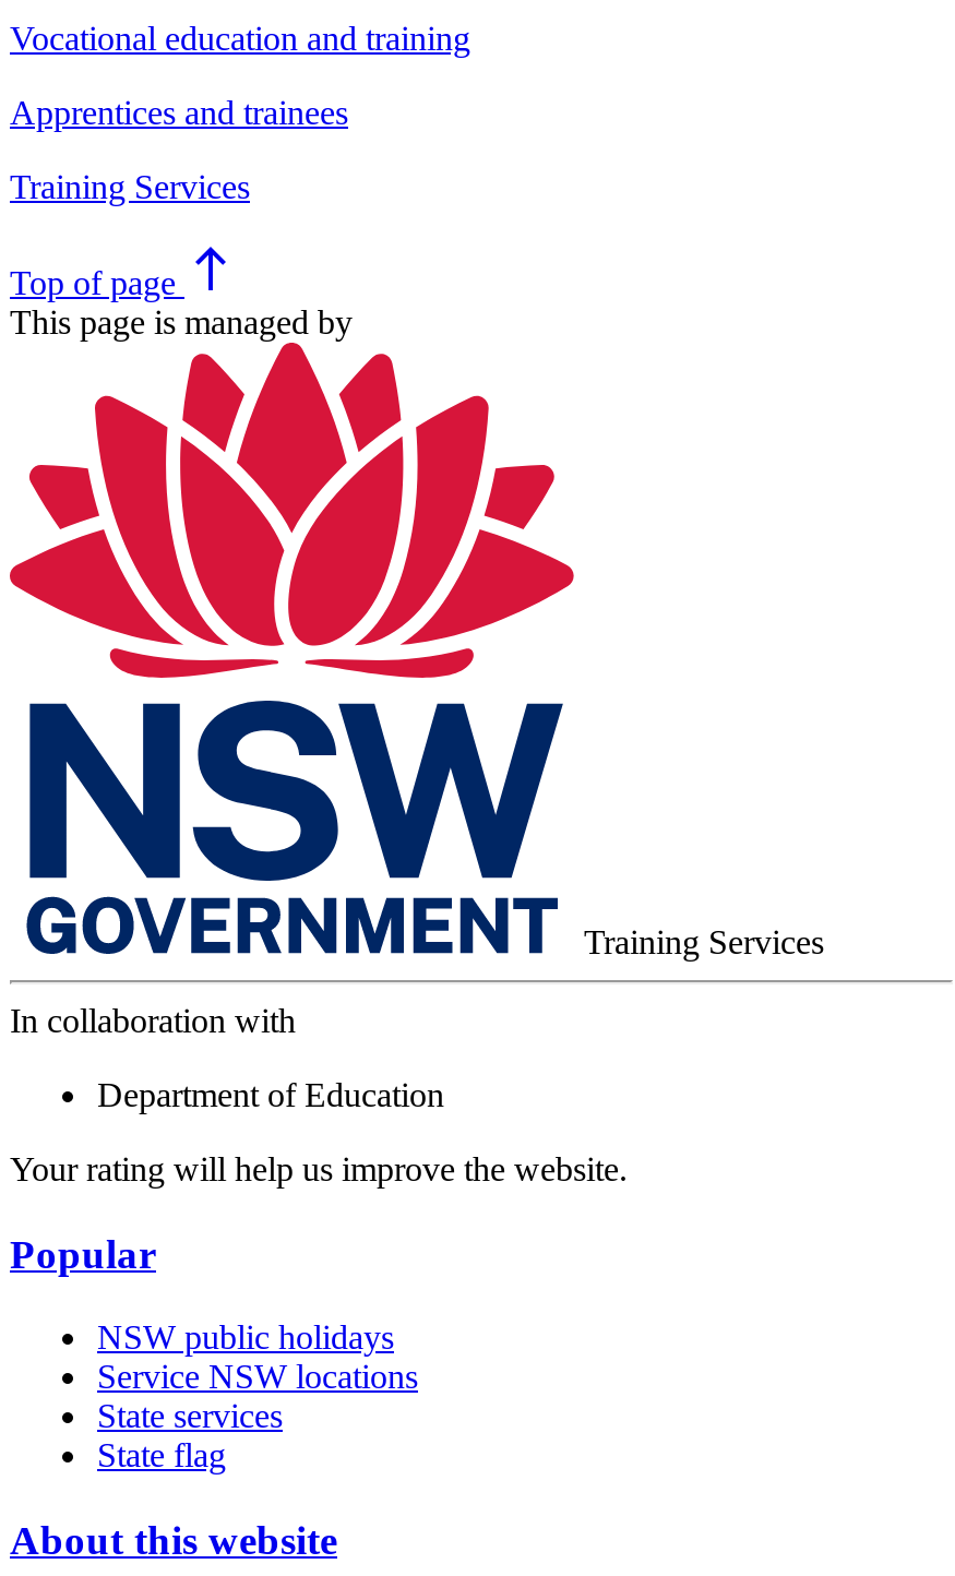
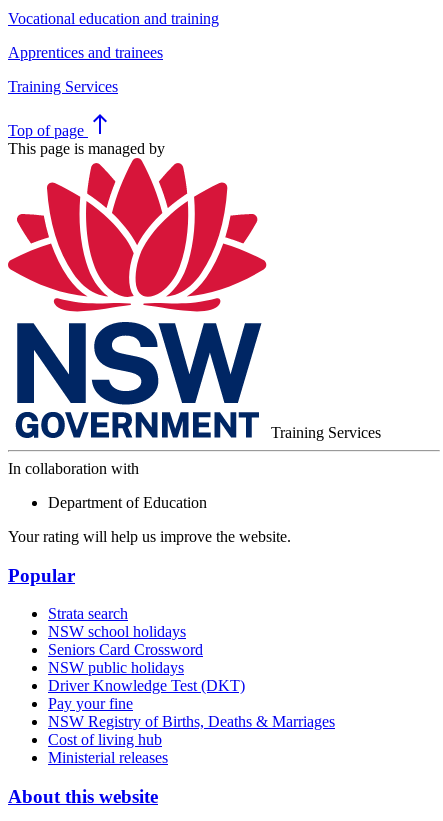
none -> [48,605,203,658] Strata search | NSW school holidays | Seniors Card Crossword
[97,1358,418,1474] Service NSW locations | State services | State flag -> [48,677,335,766] Driver Knowledge Test (DKT) | Pay your fine | NSW Registry of Births, Deaths & Marriages | Cost of living hub | Ministerial releases

